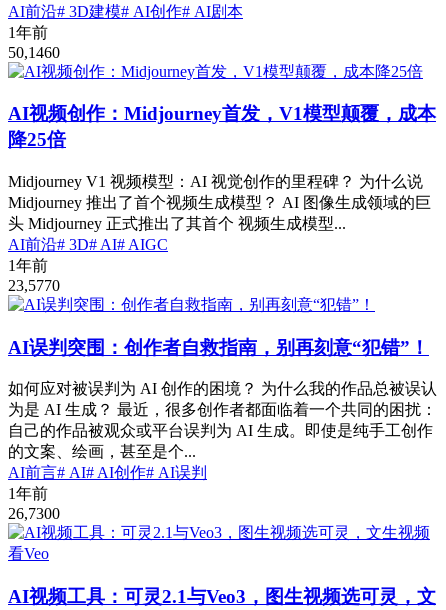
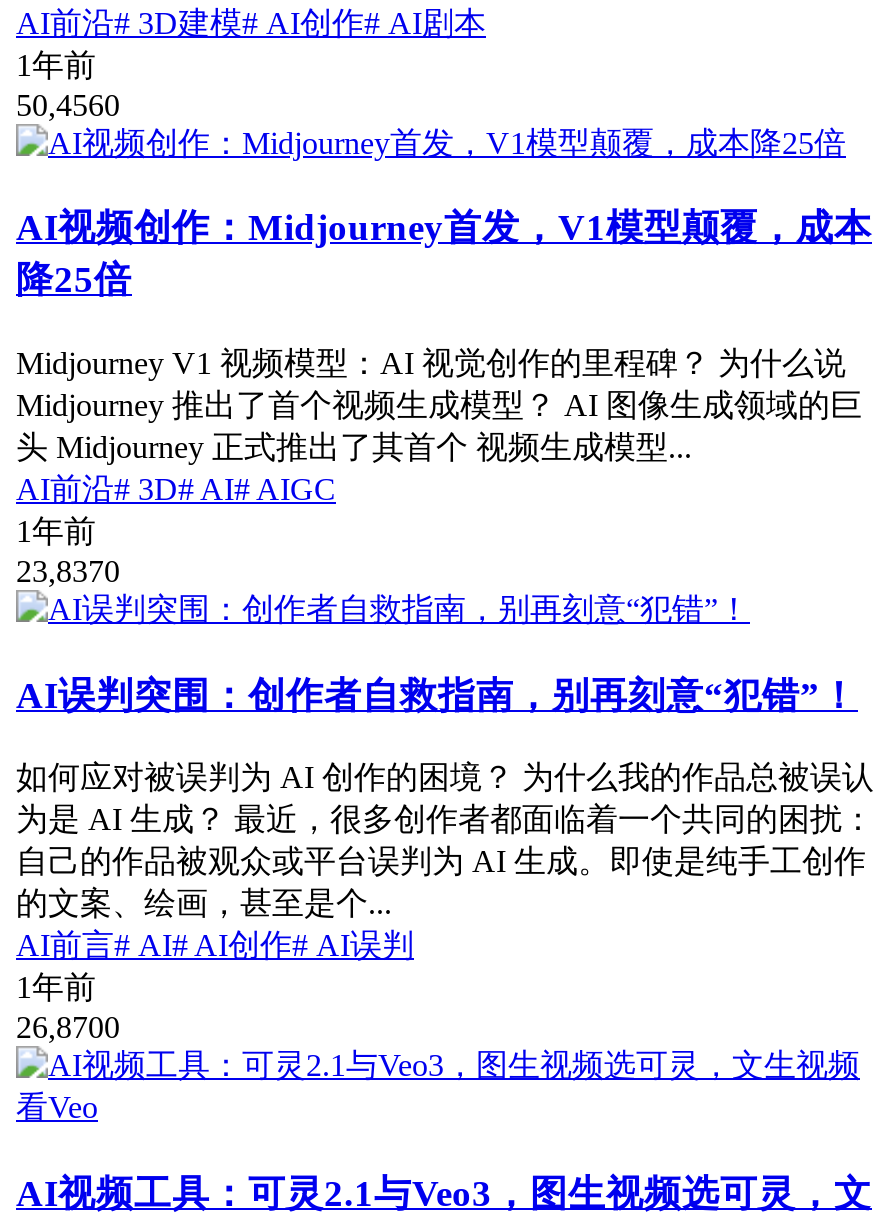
[8,43,60,60] 50,1460 -> [16,87,120,121] 50,4560
[8,277,60,294] 23,5770 -> [16,554,120,588] 23,8370
[8,505,60,522] 26,7300 -> [16,1011,120,1045] 26,8700

